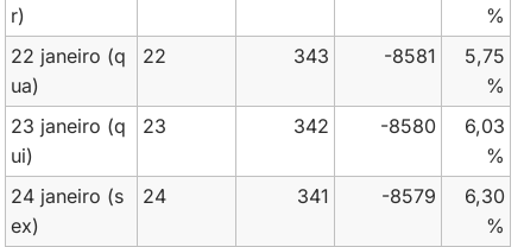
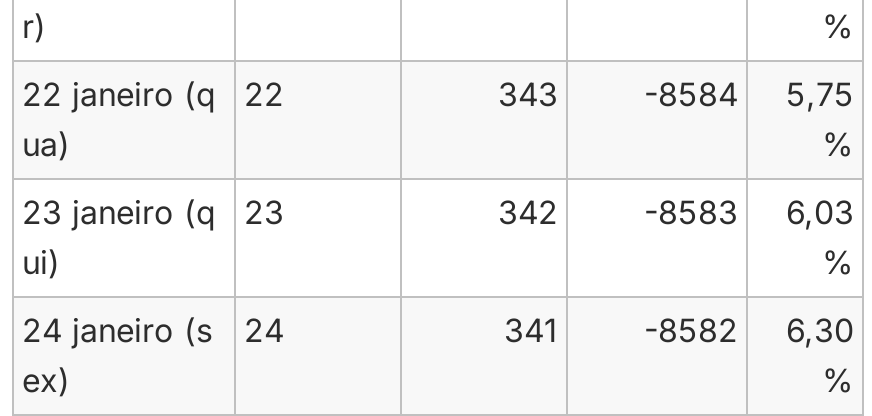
[384,44,505,68] -8581 5,75 -> [644,74,854,114] -8584 5,75
[380,114,505,138] -8580 6,03 -> [644,192,854,232] -8583 6,03
[381,184,505,208] -8579 6,30 -> [644,310,854,350] -8582 6,30

